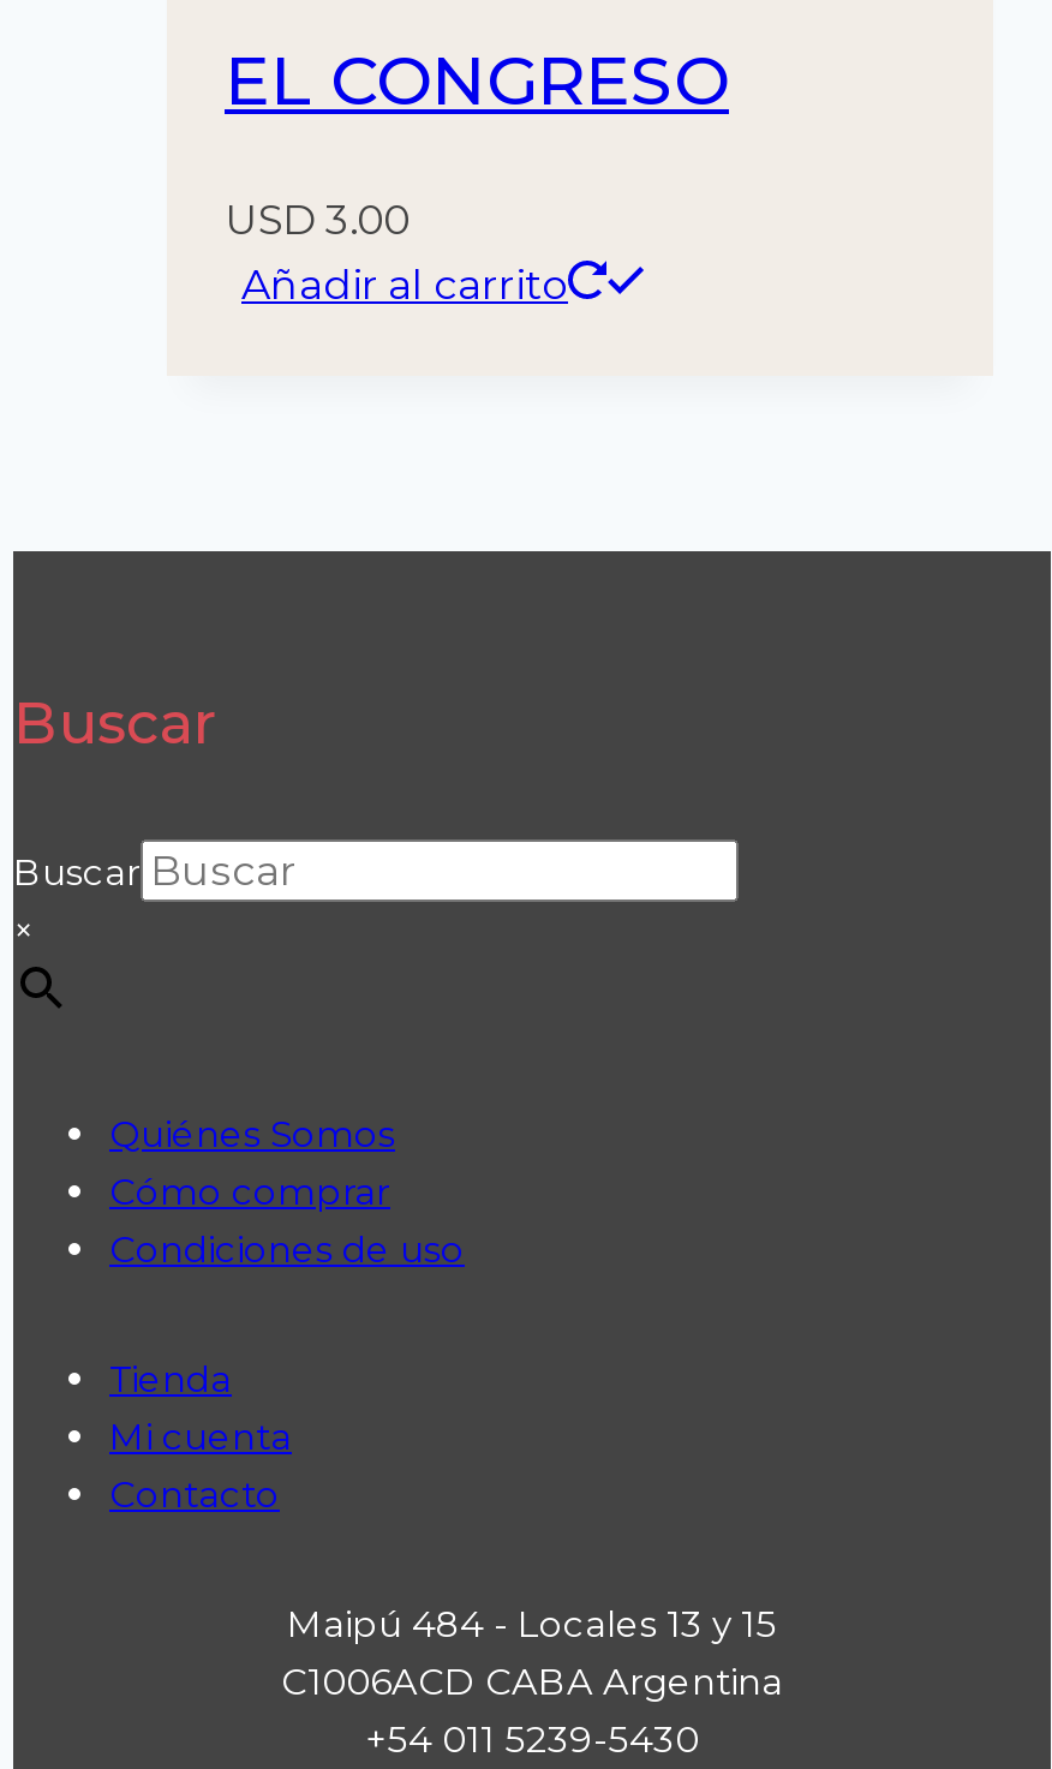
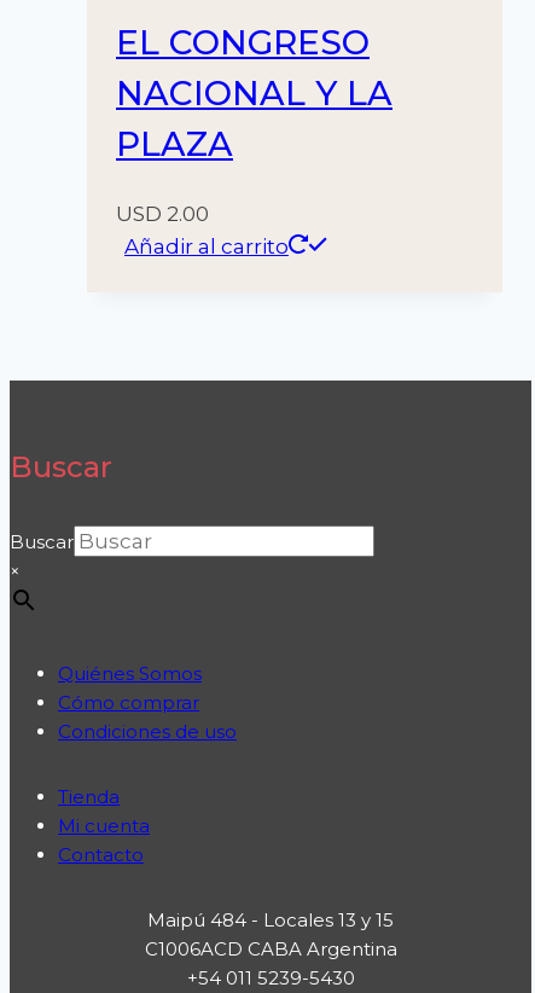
[225,195,410,243] USD 3.00 -> [116,73,392,226] NACIONAL Y LA | PLAZA | USD 2.00

